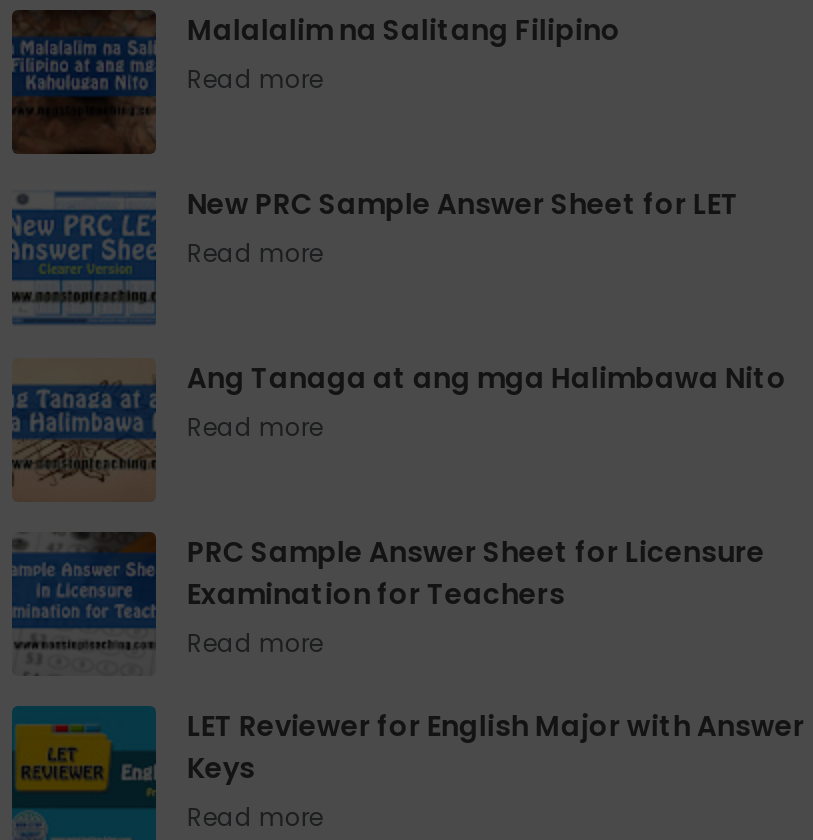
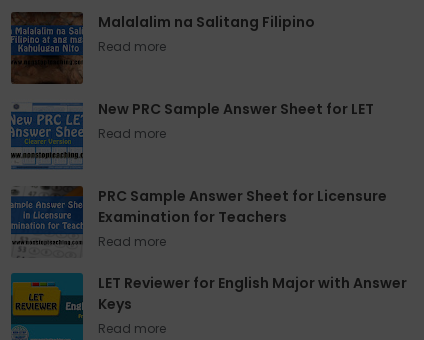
[12,358,787,502] [image] | Ang Tanaga at ang mga Halimbawa Nito -> none

